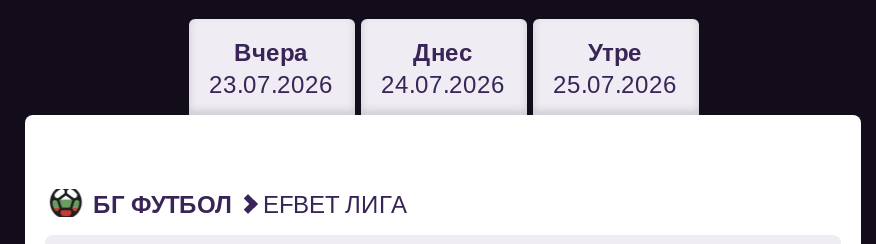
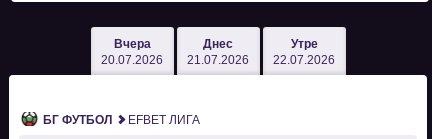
[209,71,333,99] 23.07.2026 -> [101,53,163,67] 20.07.2026
[381,71,505,99] 24.07.2026 -> [187,53,249,67] 21.07.2026
[553,71,677,99] 25.07.2026 -> [273,53,335,67] 22.07.2026

